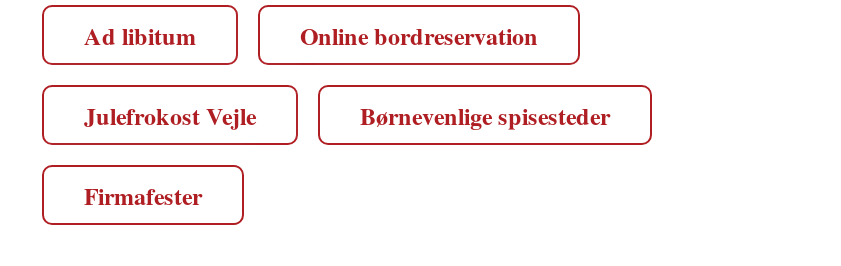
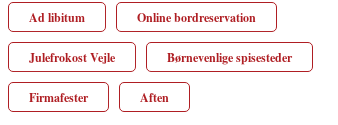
none -> [140,89,169,106] Aften

